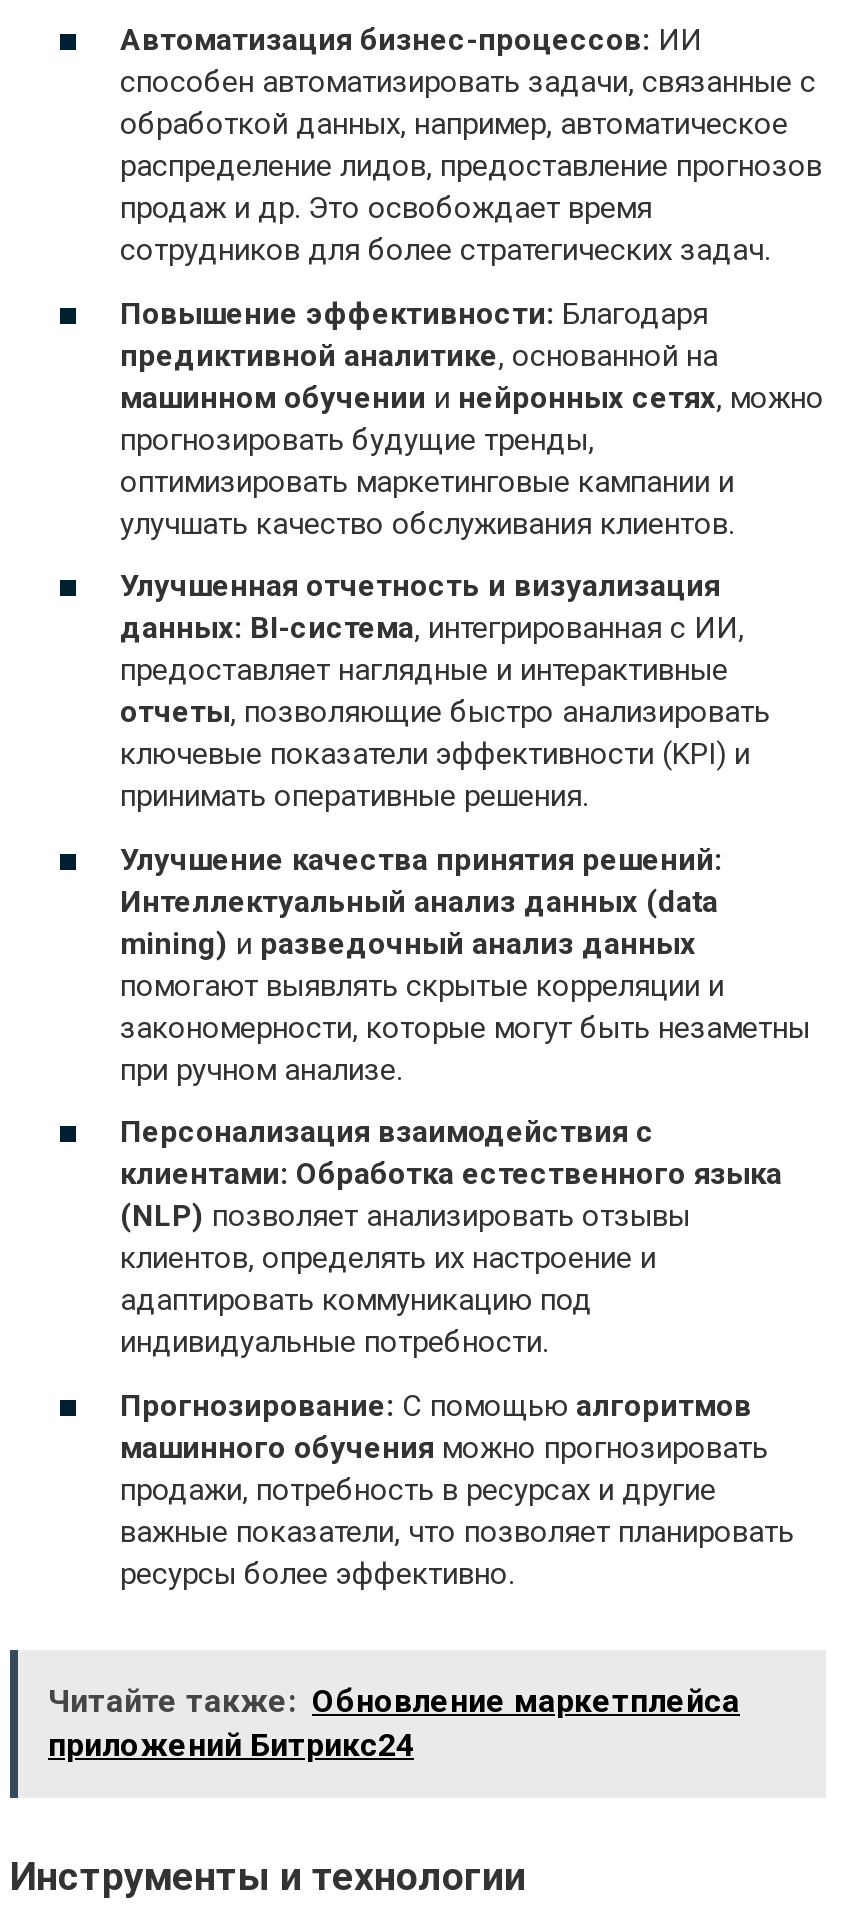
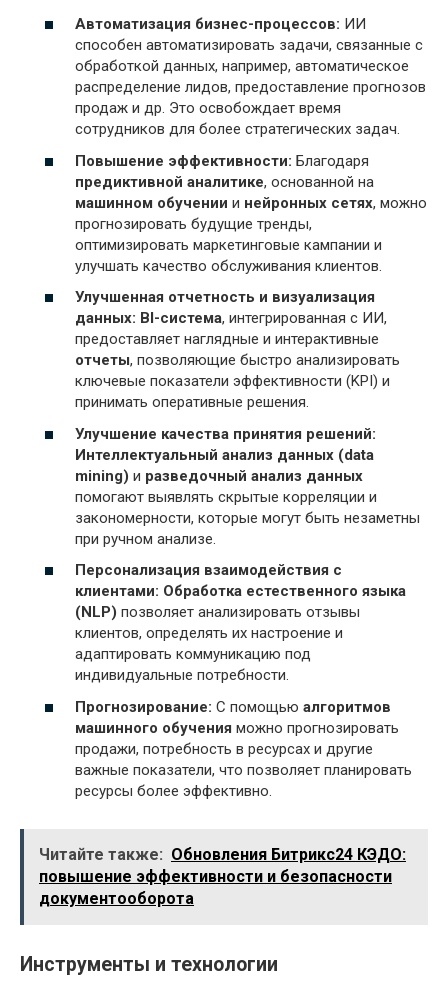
[48,1682,740,1764] Читайте также: Обновление маркетплейса | приложений Битрикс24 -> [39,845,406,908] Читайте также: Обновления Битрикс24 КЭДО: | повышение эффективности и безопасности | документооборота

